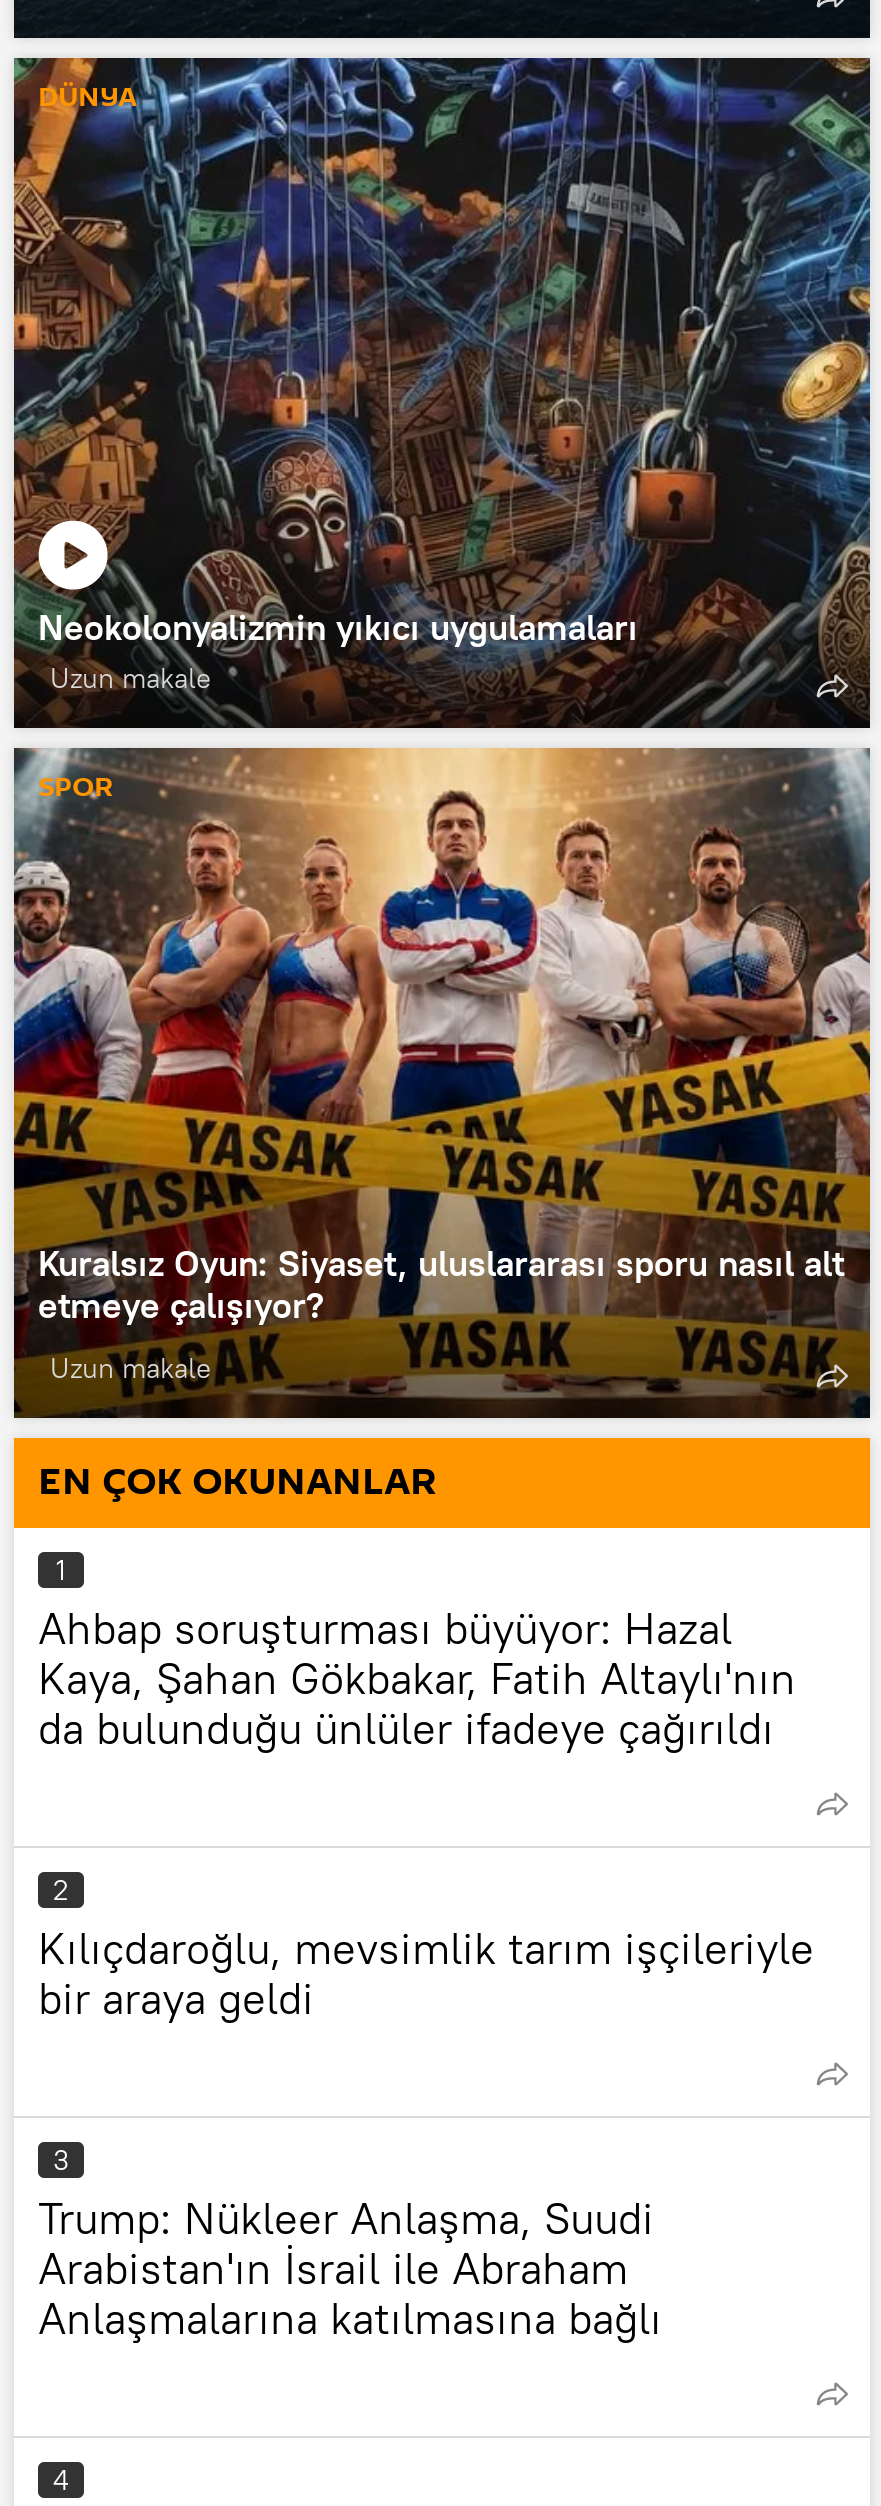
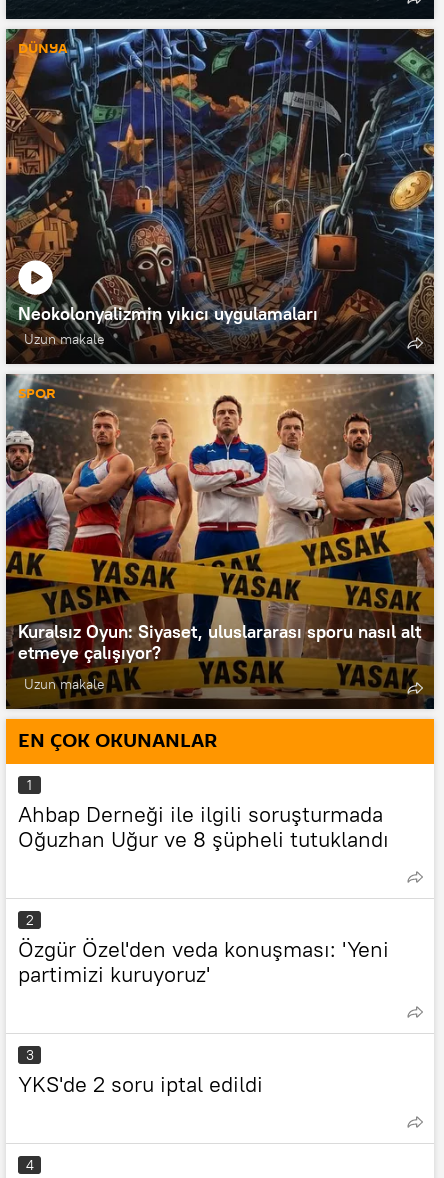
[38,1600,796,1756] Ahbap soruşturması büyüyor: Hazal | Kaya, Şahan Gökbakar, Fatih Altaylı'nın | da bulunduğu ünlüler ifadeye çağırıldı -> [18,800,389,853] Ahbap Derneği ile ilgili soruşturmada | Oğuzhan Uğur ve 8 şüpheli tutuklandı
[38,1920,814,2026] Kılıçdaroğlu, mevsimlik tarım işçileriyle | bir araya geldi -> [18,935,389,988] Özgür Özel'den veda konuşması: 'Yeni | partimizi kuruyoruz'
[38,2190,662,2346] Trump: Nükleer Anlaşma, Suudi | Arabistan'ın İsrail ile Abraham | Anlaşmalarına katılmasına bağlı -> [18,1070,263,1098] YKS'de 2 soru iptal edildi

